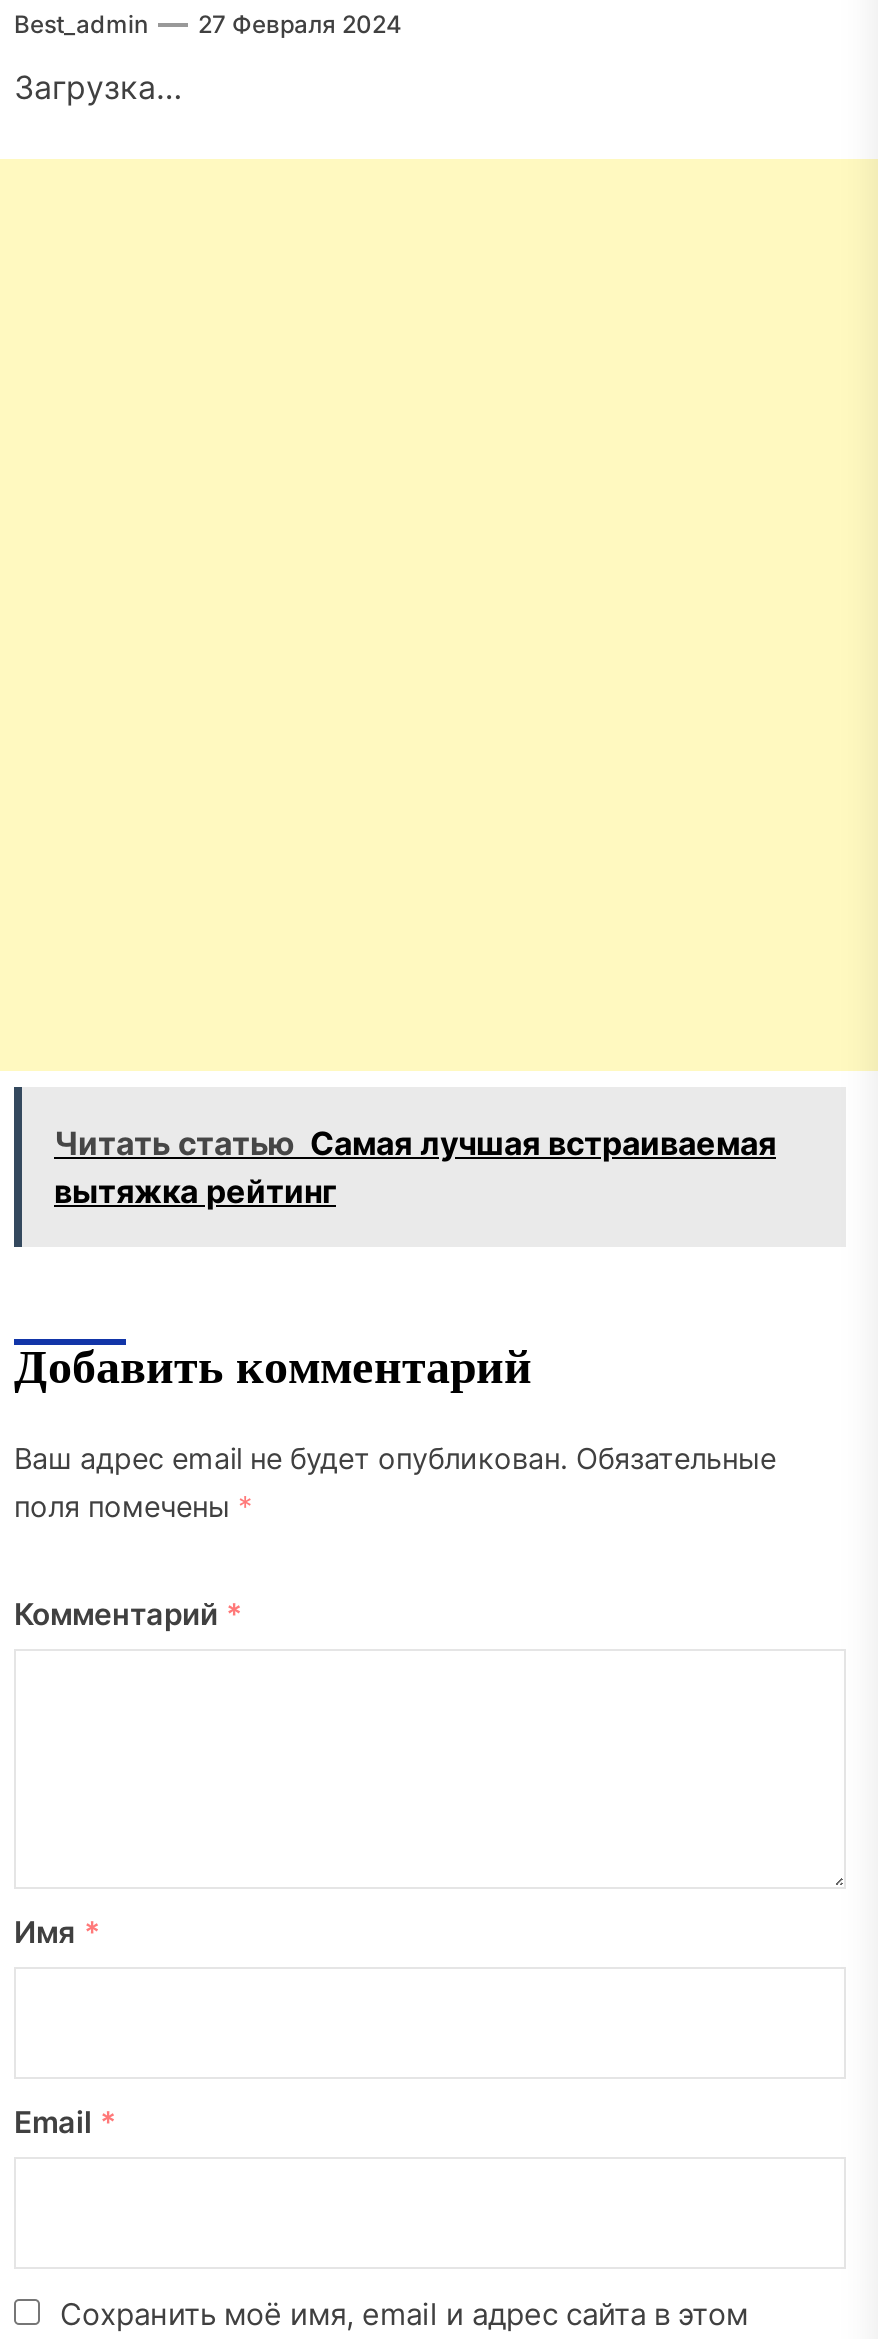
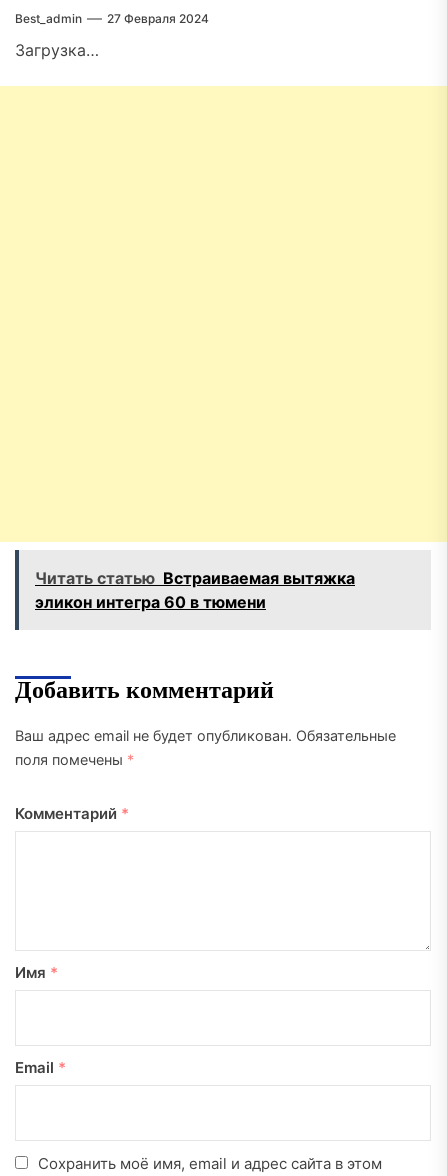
[54,1123,776,1211] Читать статью Самая лучшая встраиваемая | вытяжка рейтинг -> [35,568,355,612] Читать статью Встраиваемая вытяжка | эликон интегра 60 в тюмени

